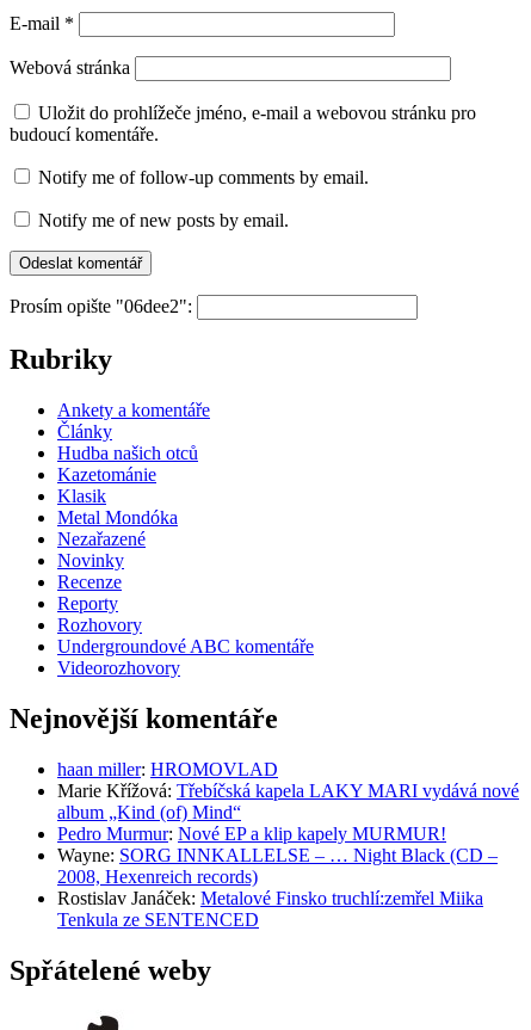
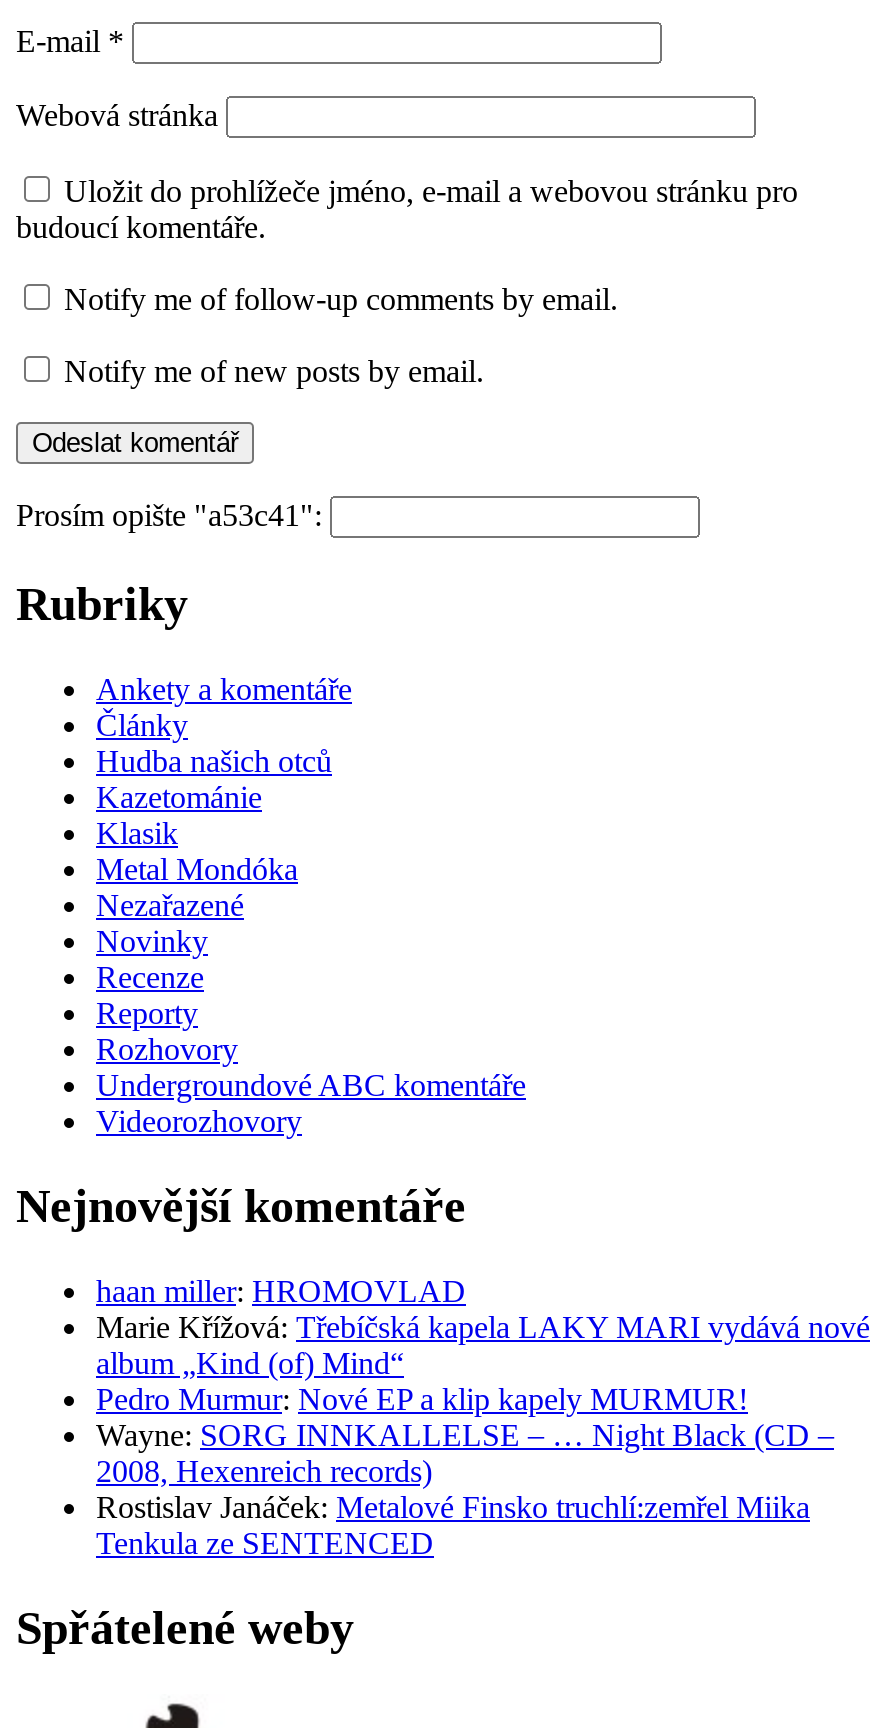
[10,296,197,316] Prosím opište "06dee2": -> [16,498,330,532] Prosím opište "a53c41":

